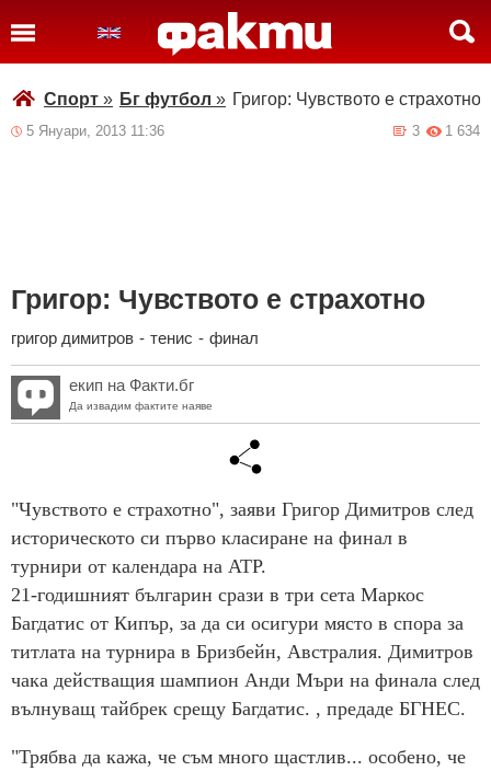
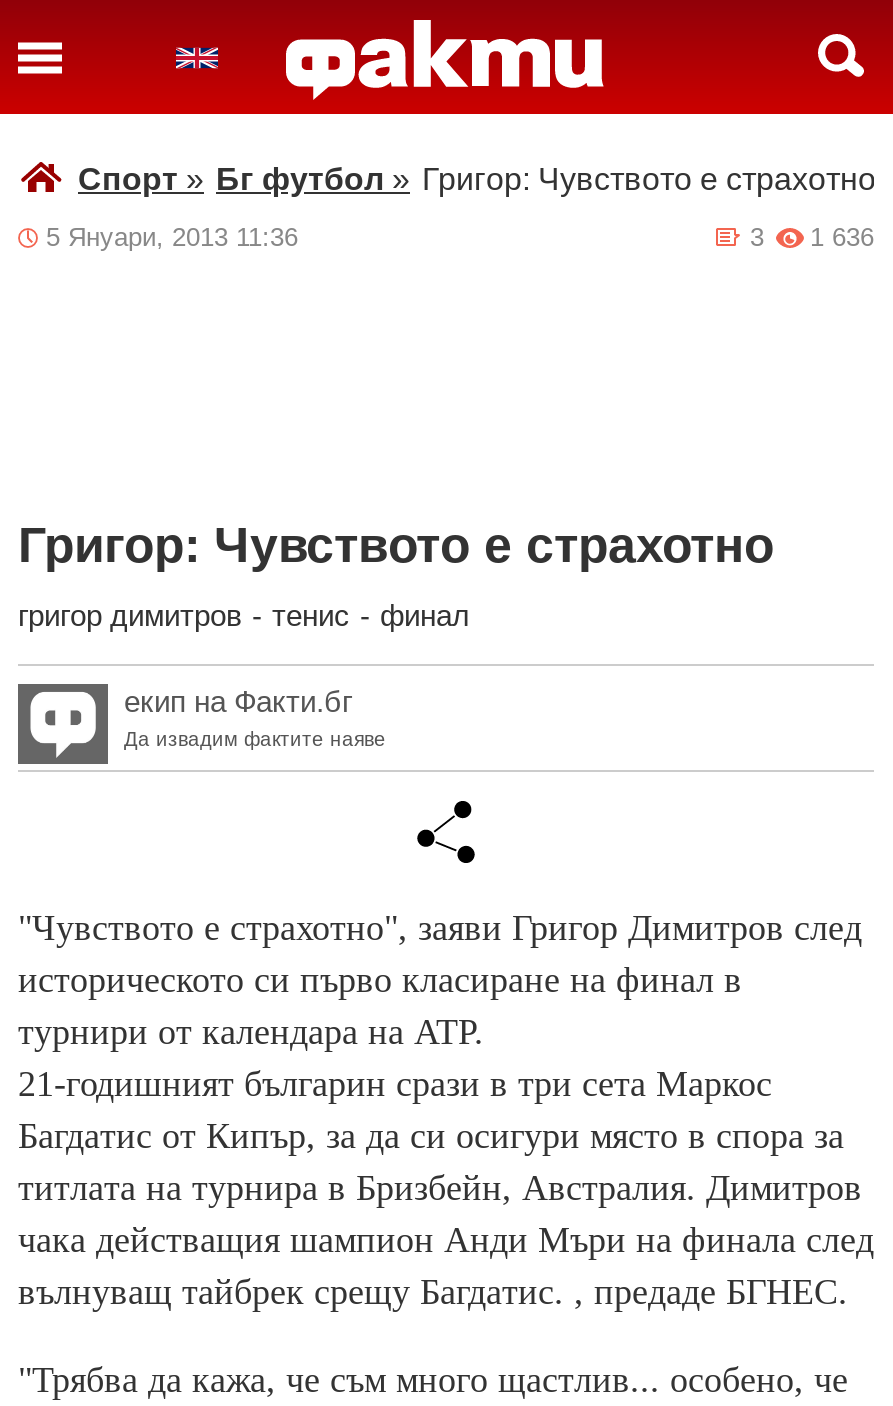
[412,123,480,139] 3 1 634 -> [750,222,874,252] 3 1 636

